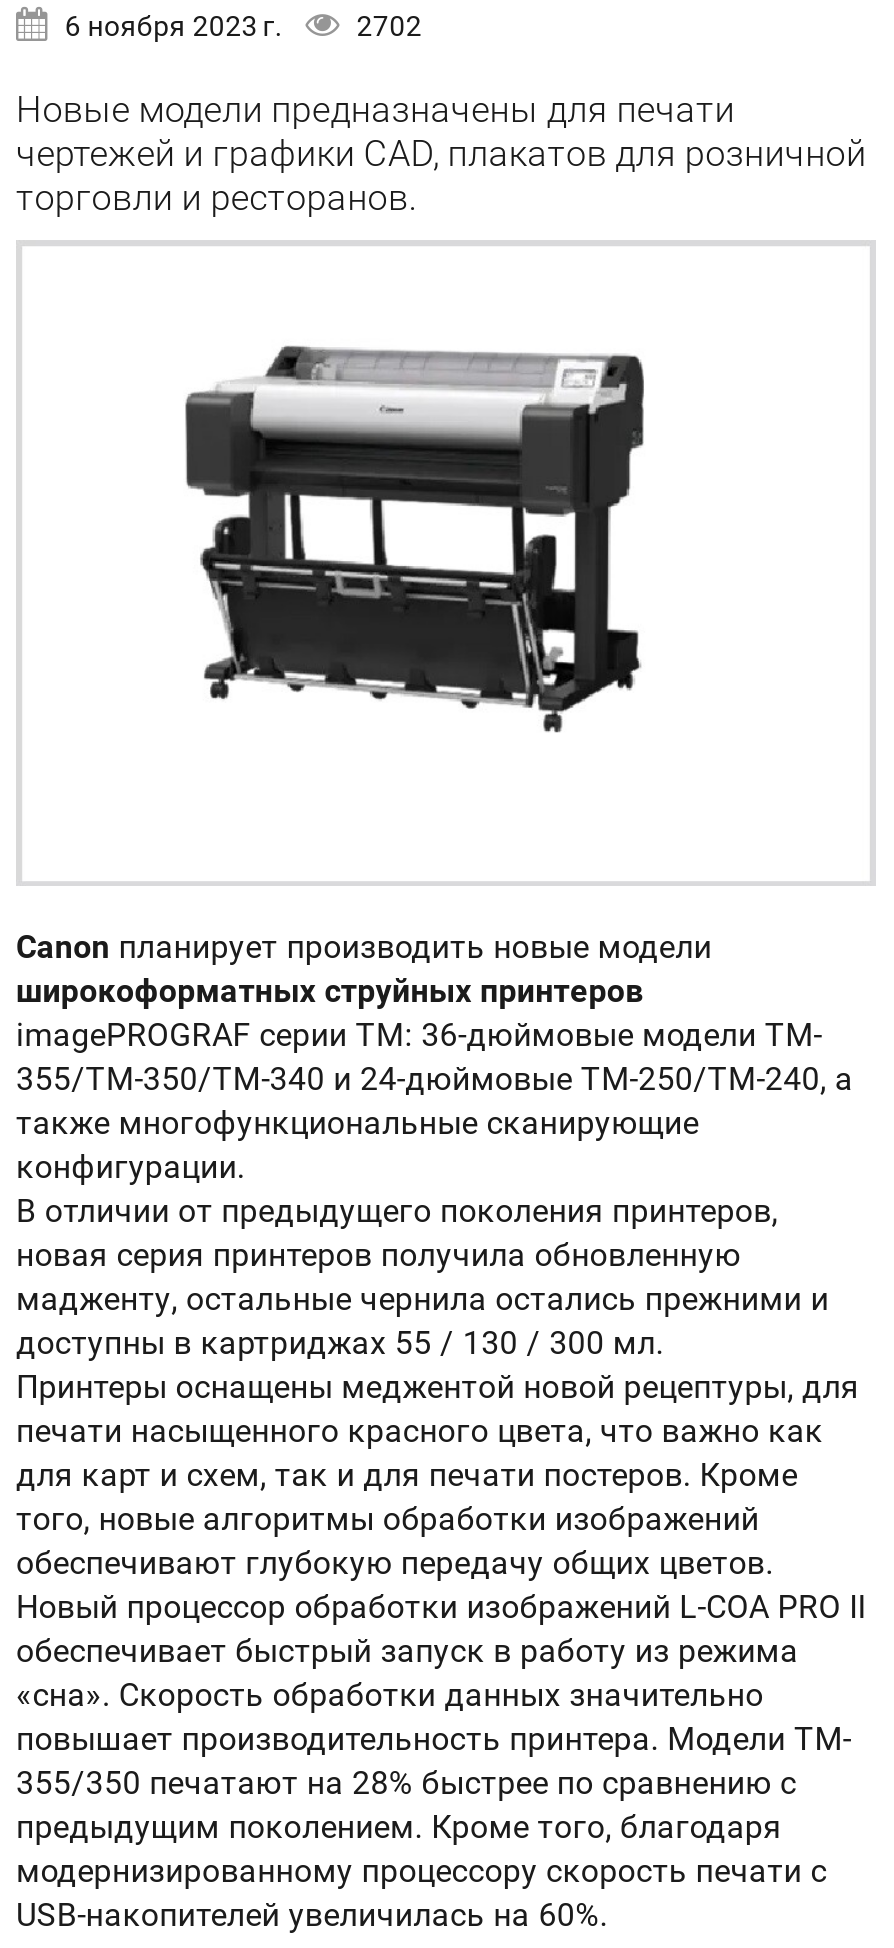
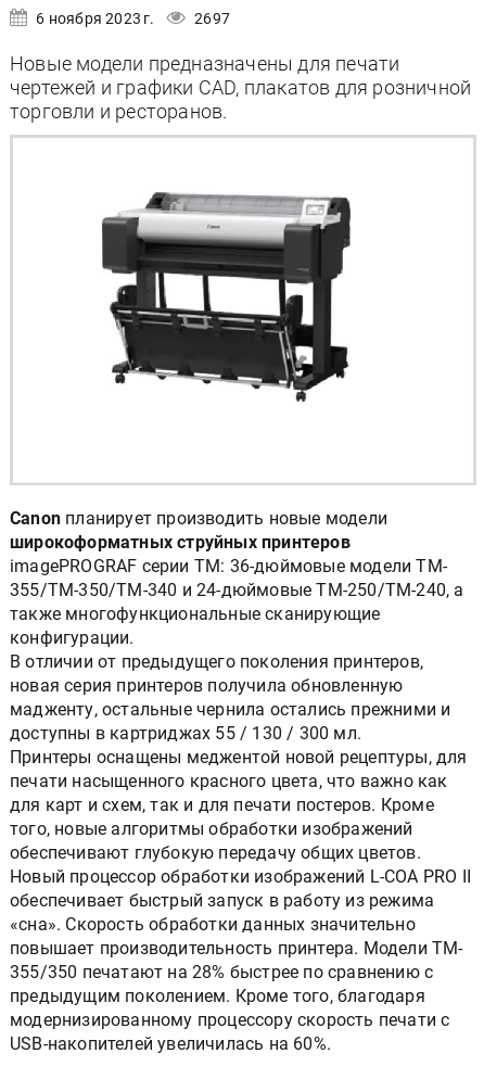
[350,10,422,42] 2702 -> [191,10,230,27] 2697

